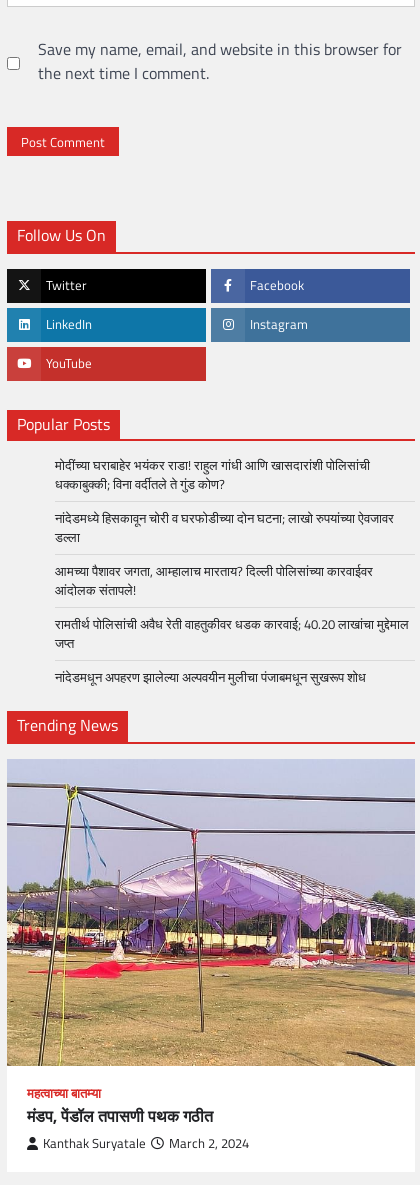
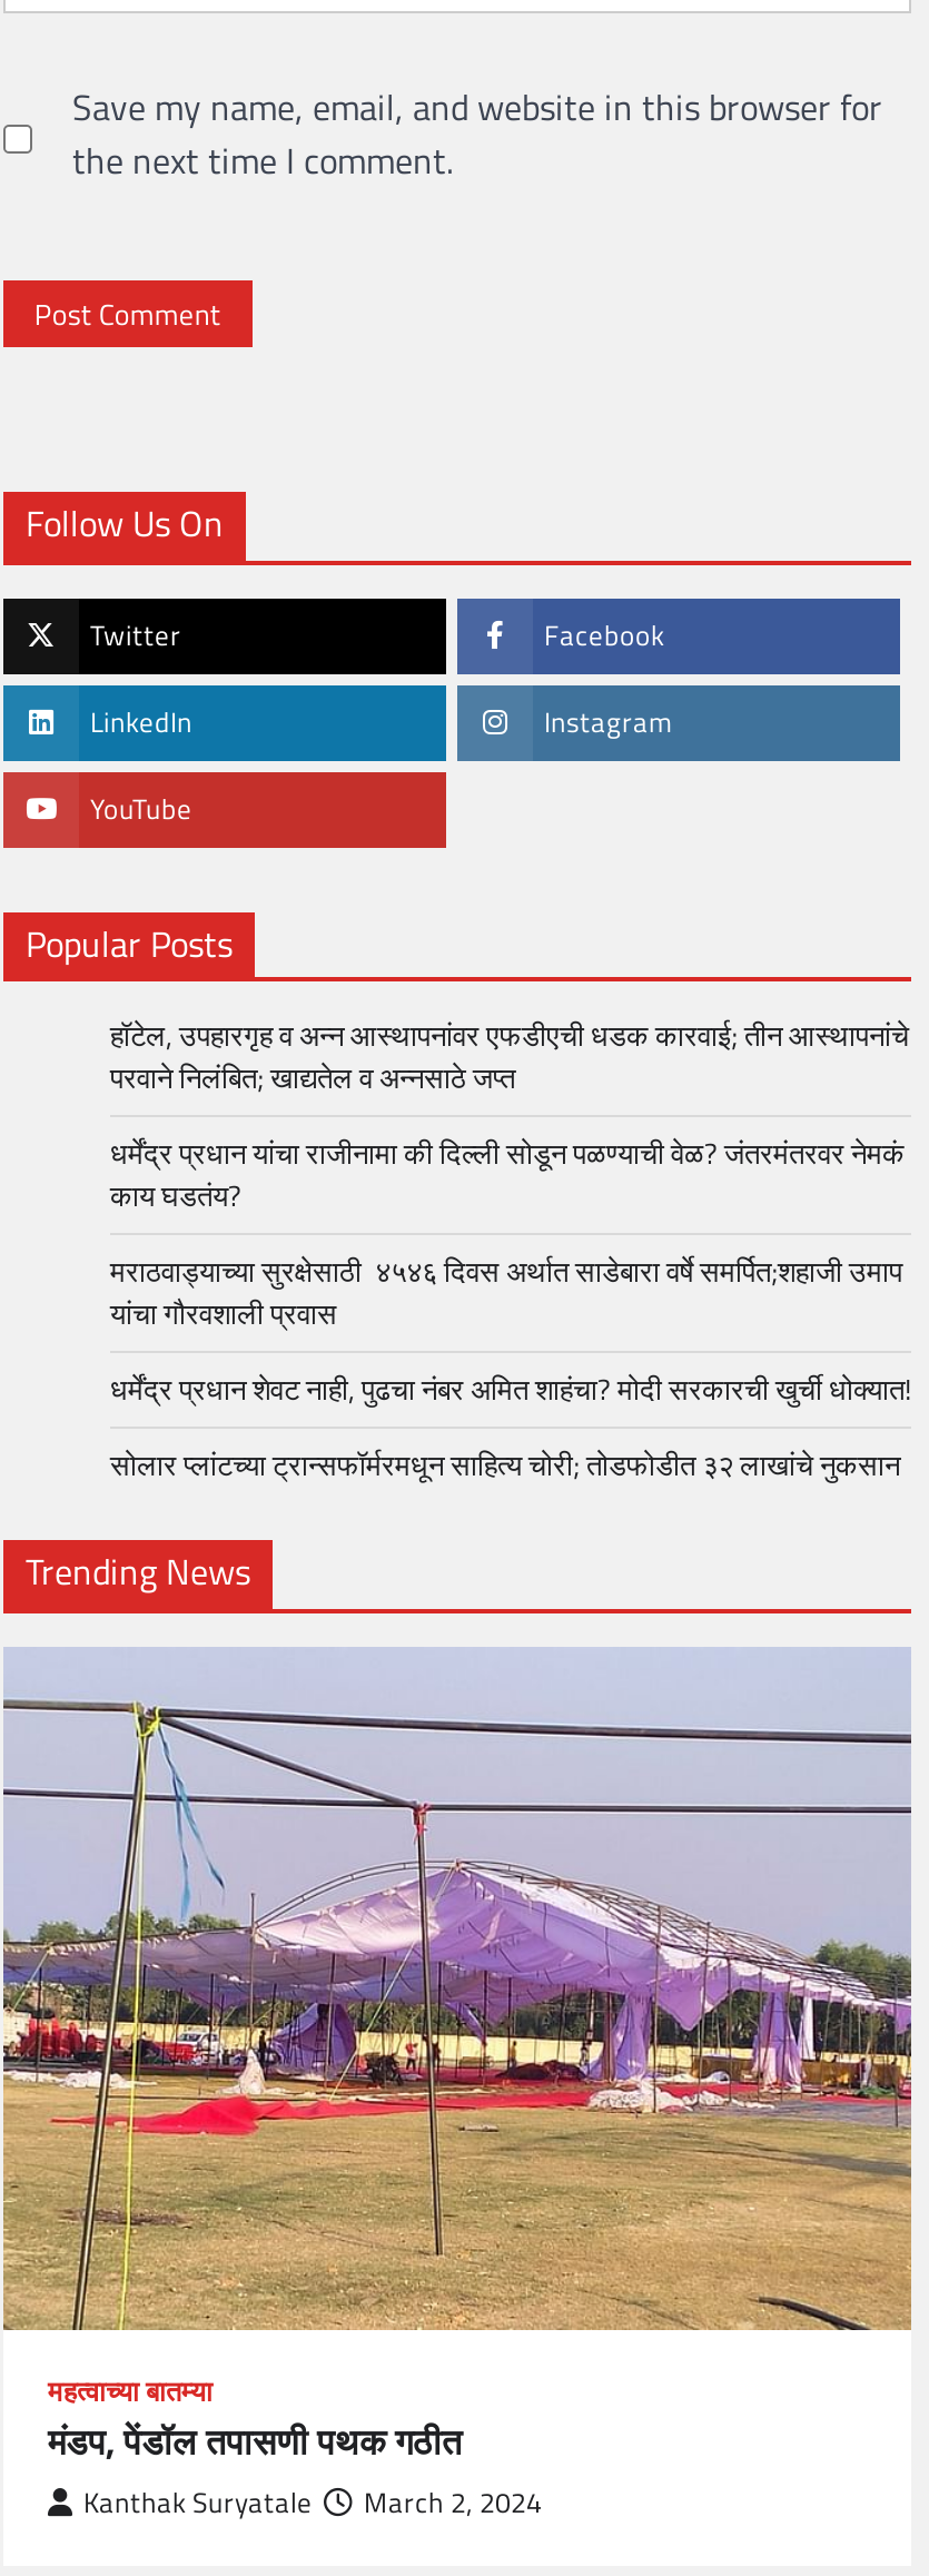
[55,455,370,494] मोदींच्या घराबाहेर भयंकर राडा! राहुल गांधी आणि खासदारांशी पोलिसांची | धक्काबुक्की; विना वर्दीतले ते गुंड कोण? -> [110,1012,909,1099] हॉटेल, उपहारगृह व अन्न आस्थापनांवर एफडीएची धडक कारवाई; तीन आस्थापनांचे | परवाने निलंबित; खाद्यतेल व अन्नसाठे जप्त
[55,508,394,547] नांदेडमध्ये हिसकावून चोरी व घरफोडीच्या दोन घटना; लाखो रुपयांच्या ऐवजावर | डल्ला -> [110,1130,905,1217] धर्मेंद्र प्रधान यांचा राजीनामा की दिल्ली सोडून पळण्याची वेळ? जंतरमंतरवर नेमकं | काय घडतंय?
[55,561,373,600] आमच्या पैशावर जगता, आम्हालाच मारताय? दिल्ली पोलिसांच्या कारवाईवर | आंदोलक संतापले! -> [110,1248,902,1335] मराठवाड्याच्या सुरक्षेसाठी ४५४६ दिवस अर्थात साडेबारा वर्षे समर्पित;शहाजी उमाप | यांचा गौरवशाली प्रवास
[55,614,409,653] रामतीर्थ पोलिसांची अवैध रेती वाहतुकीवर धडक कारवाई; 40.20 लाखांचा मुद्देमाल | जप्त -> [110,1366,911,1411] धर्मेंद्र प्रधान शेवट नाही, पुढचा नंबर अमित शाहंचा? मोदी सरकारची खुर्ची धोक्यात!
[55,667,366,687] नांदेडमधून अपहरण झालेल्या अल्पवयीन मुलीचा पंजाबमधून सुखरूप शोध -> [110,1442,900,1486] सोलार प्लांटच्या ट्रान्सफॉर्मरमधून साहित्य चोरी; तोडफोडीत ३२ लाखांचे नुकसान

